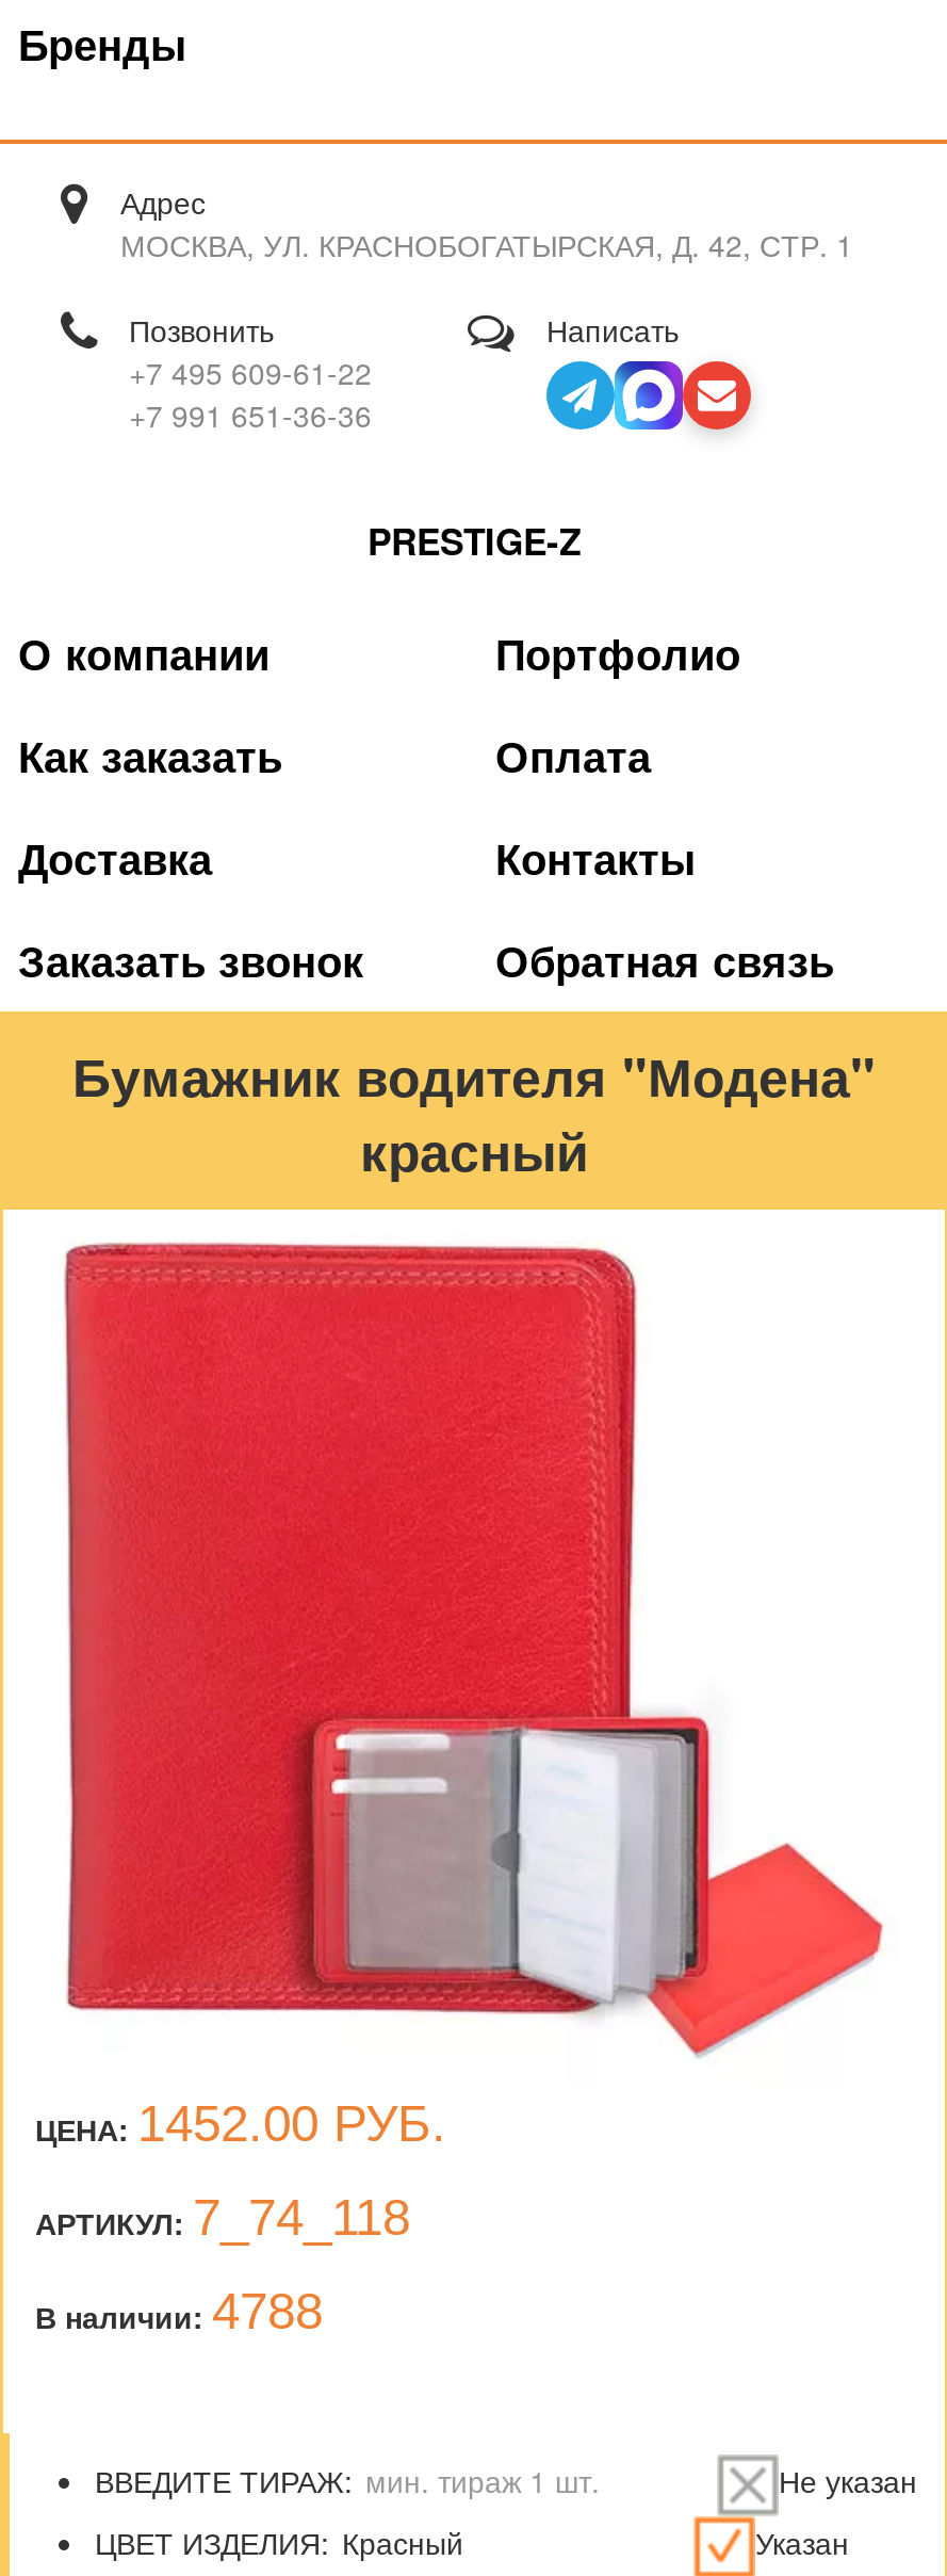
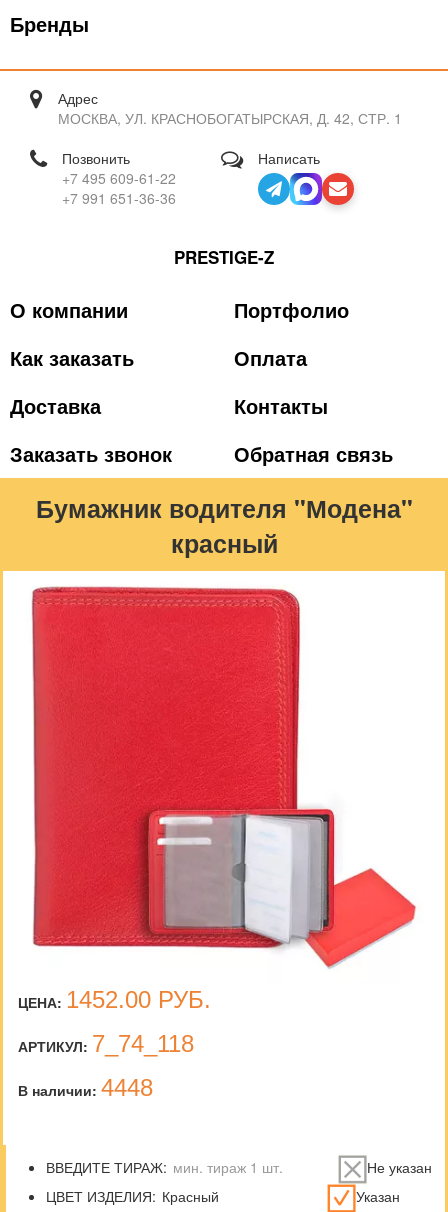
[35,2282,323,2339] В наличии: 4788 -> [18,1074,153,1101] В наличии: 4448

